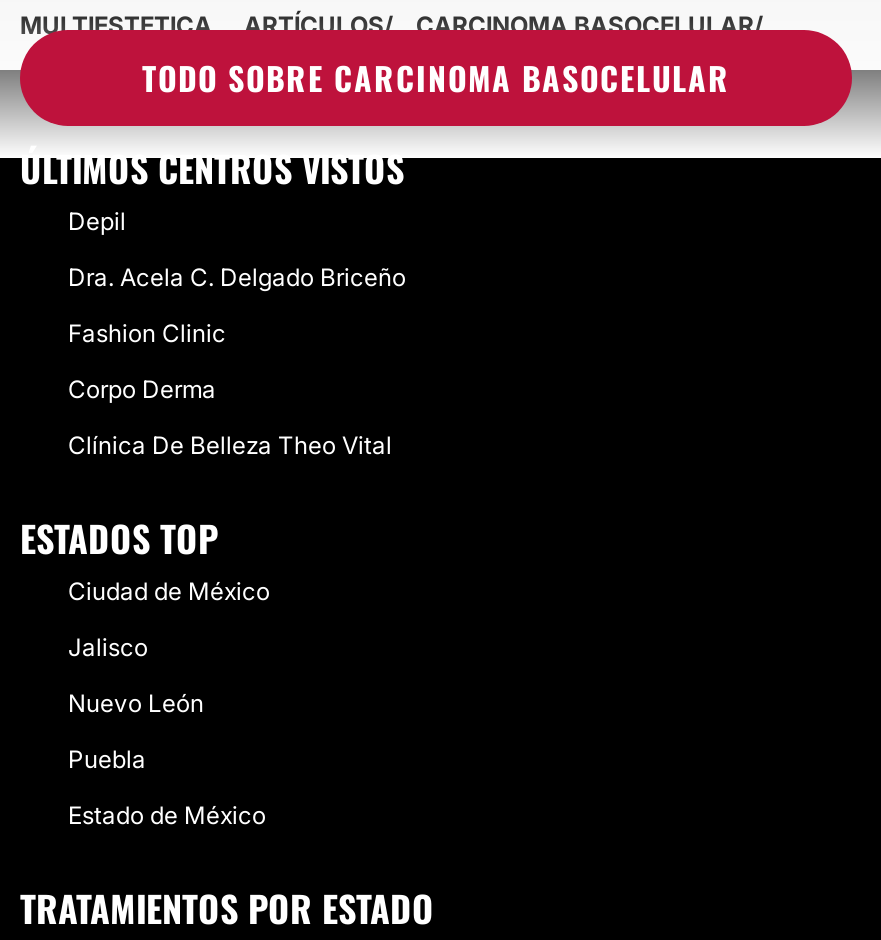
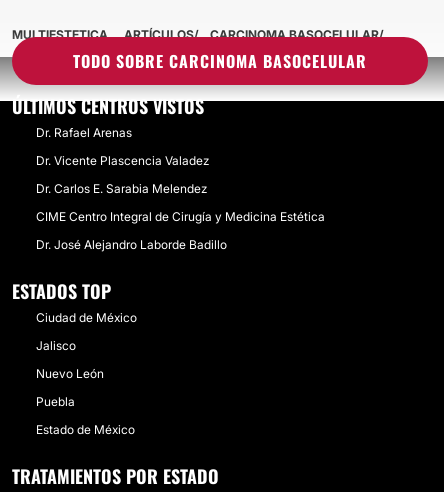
[68,206,126,236] Depil -> [36,125,132,140] Dr. Rafael Arenas
[68,262,406,292] Dra. Acela C. Delgado Briceño -> [36,153,209,168] Dr. Vicente Plascencia Valadez
[68,318,226,348] Fashion Clinic -> [36,181,207,196] Dr. Carlos E. Sarabia Melendez
[68,374,216,404] Corpo Derma -> [36,209,325,224] CIME Centro Integral de Cirugía y Medicina Estética
[68,430,392,460] Clínica De Belleza Theo Vital -> [36,237,227,252] Dr. José Alejandro Laborde Badillo

